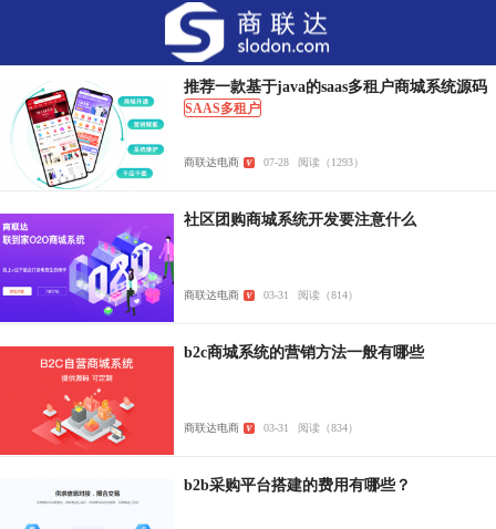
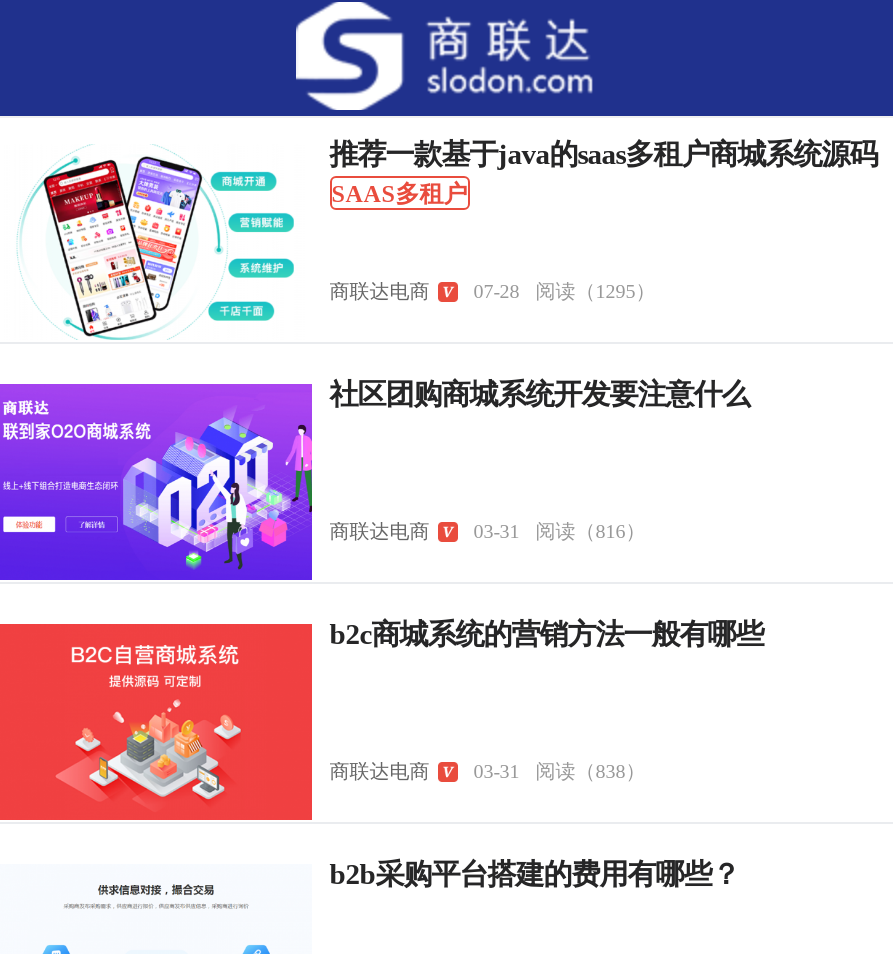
[184,156,364,168] 商联达电商 07-28 阅读（1293） -> [330,280,656,302] 商联达电商 07-28 阅读（1295）
[184,289,358,301] 商联达电商 03-31 阅读（814） -> [330,520,646,542] 商联达电商 03-31 阅读（816）
[184,422,358,434] 商联达电商 03-31 阅读（834） -> [330,760,646,782] 商联达电商 03-31 阅读（838）

